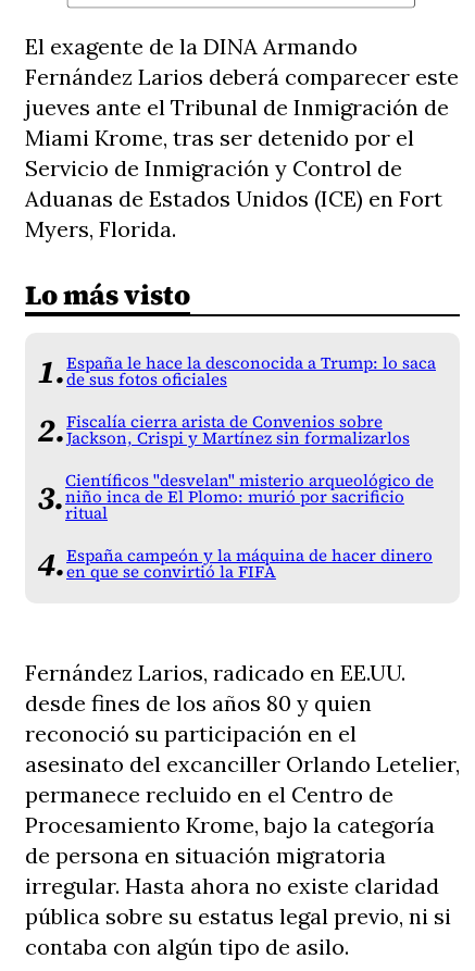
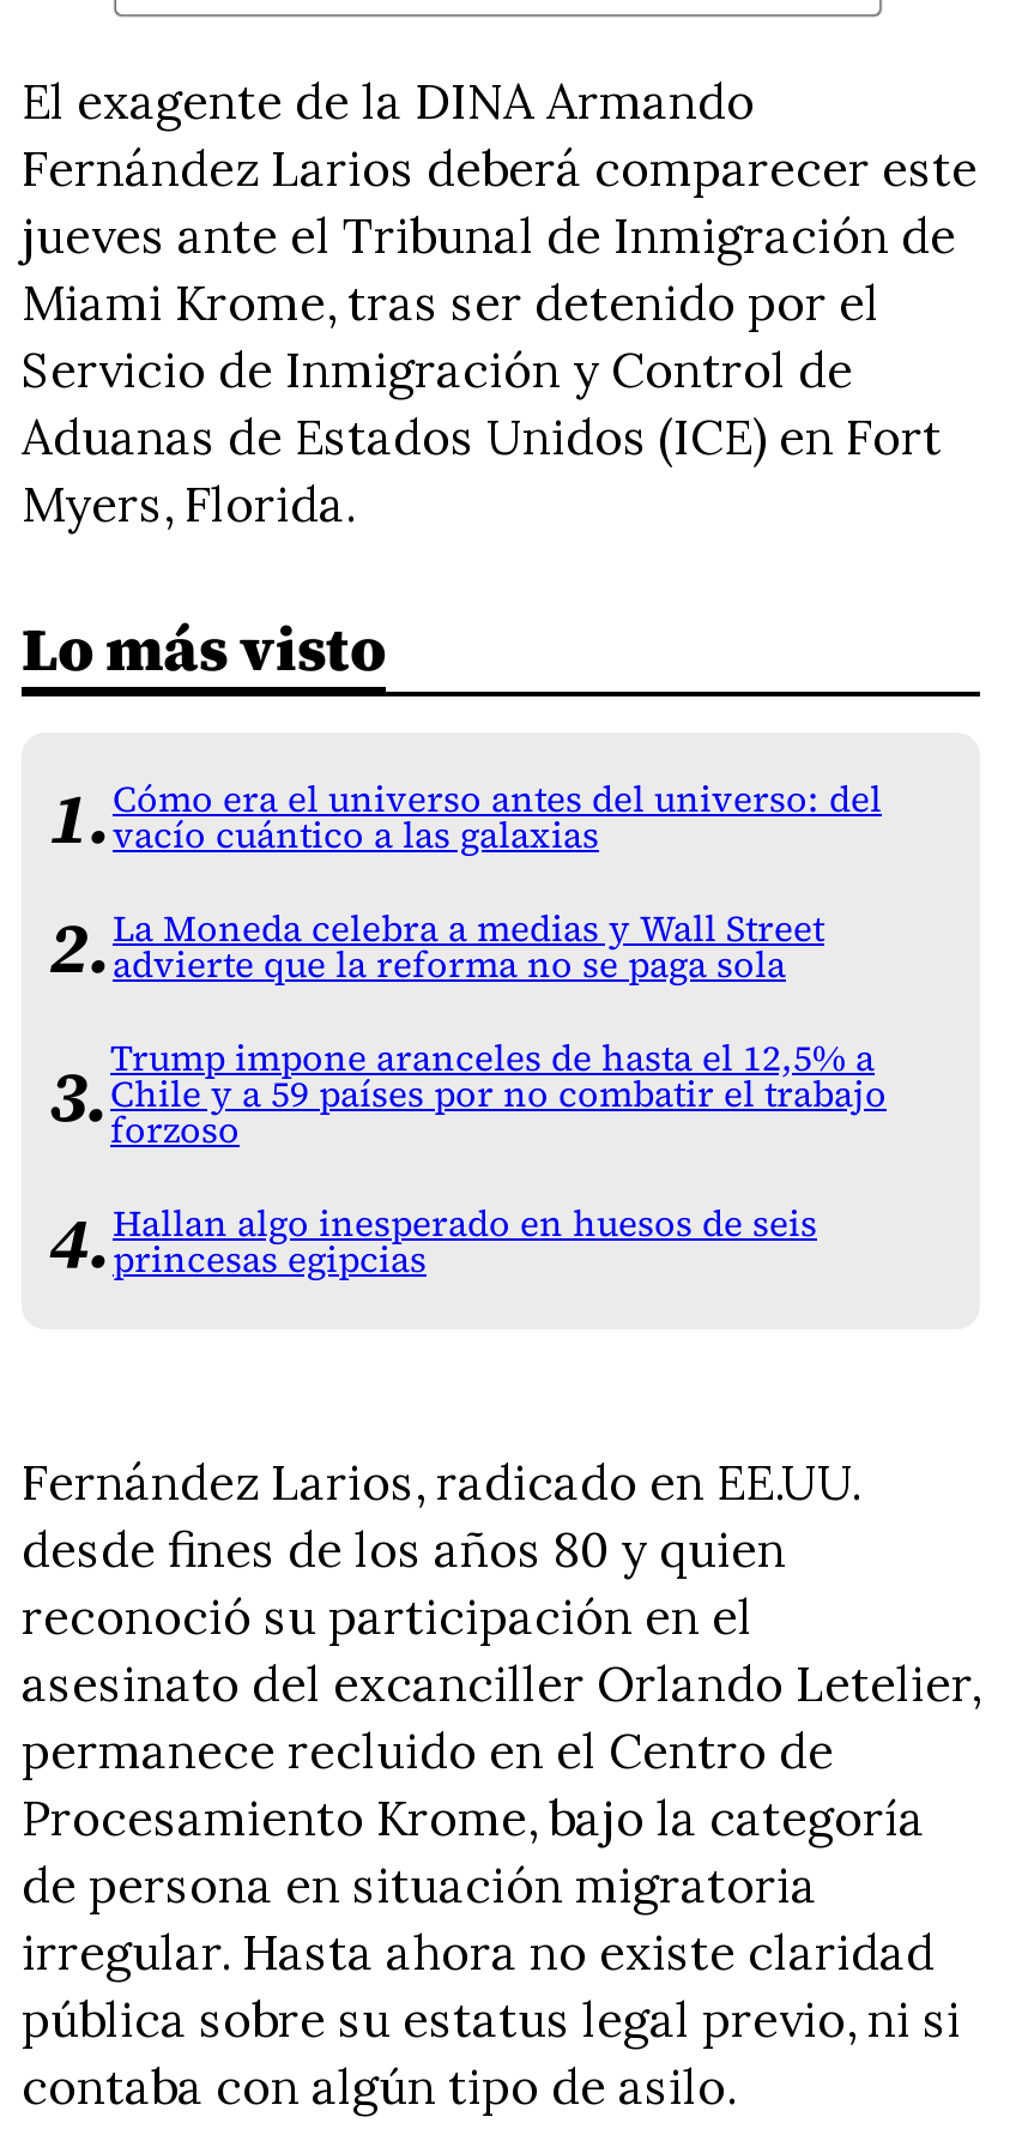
[66,353,436,391] España le hace la desconocida a Trump: lo saca | de sus fotos oficiales -> [113,776,882,860] Cómo era el universo antes del universo: del | vacío cuántico a las galaxias
[66,411,410,449] Fiscalía cierra arista de Convenios sobre | Jackson, Crispi y Martínez sin formalizarlos -> [113,906,824,990] La Moneda celebra a medias y Wall Street | advierte que la reforma no se paga sola
[65,470,434,524] Científicos "desvelan" misterio arqueológico de | niño inca de El Plomo: murió por sacrificio | ritual -> [110,1035,887,1155] Trump impone aranceles de hasta el 12,5% a | Chile y a 59 países por no combatir el trabajo | forzoso
[66,545,433,583] España campeón y la máquina de hacer dinero | en que se convirtió la FIFA -> [113,1201,817,1285] Hallan algo inesperado en huesos de seis | princesas egipcias

